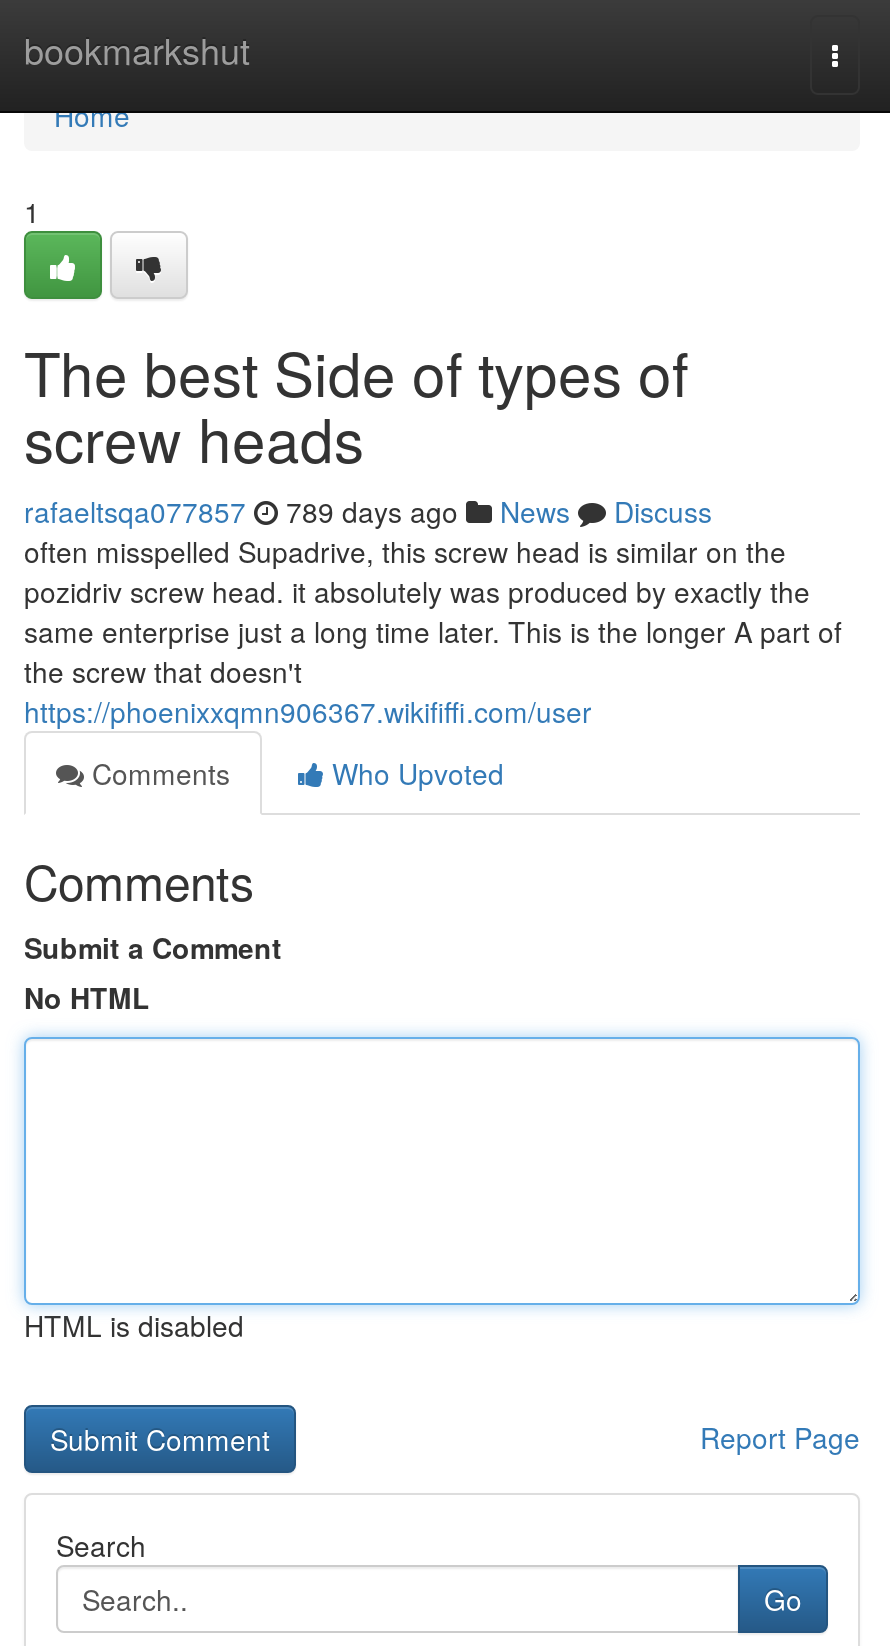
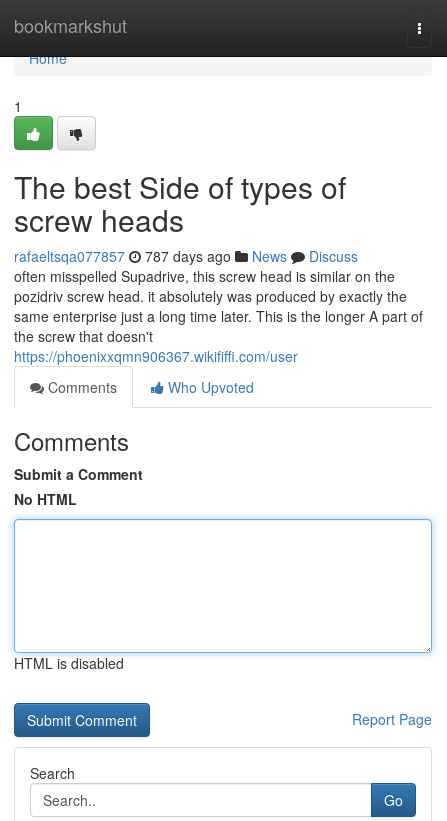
[24,491,712,531] rafaeltsqa077857 789 days ago News Discuss -> [14,246,358,266] rafaeltsqa077857 787 days ago News Discuss

